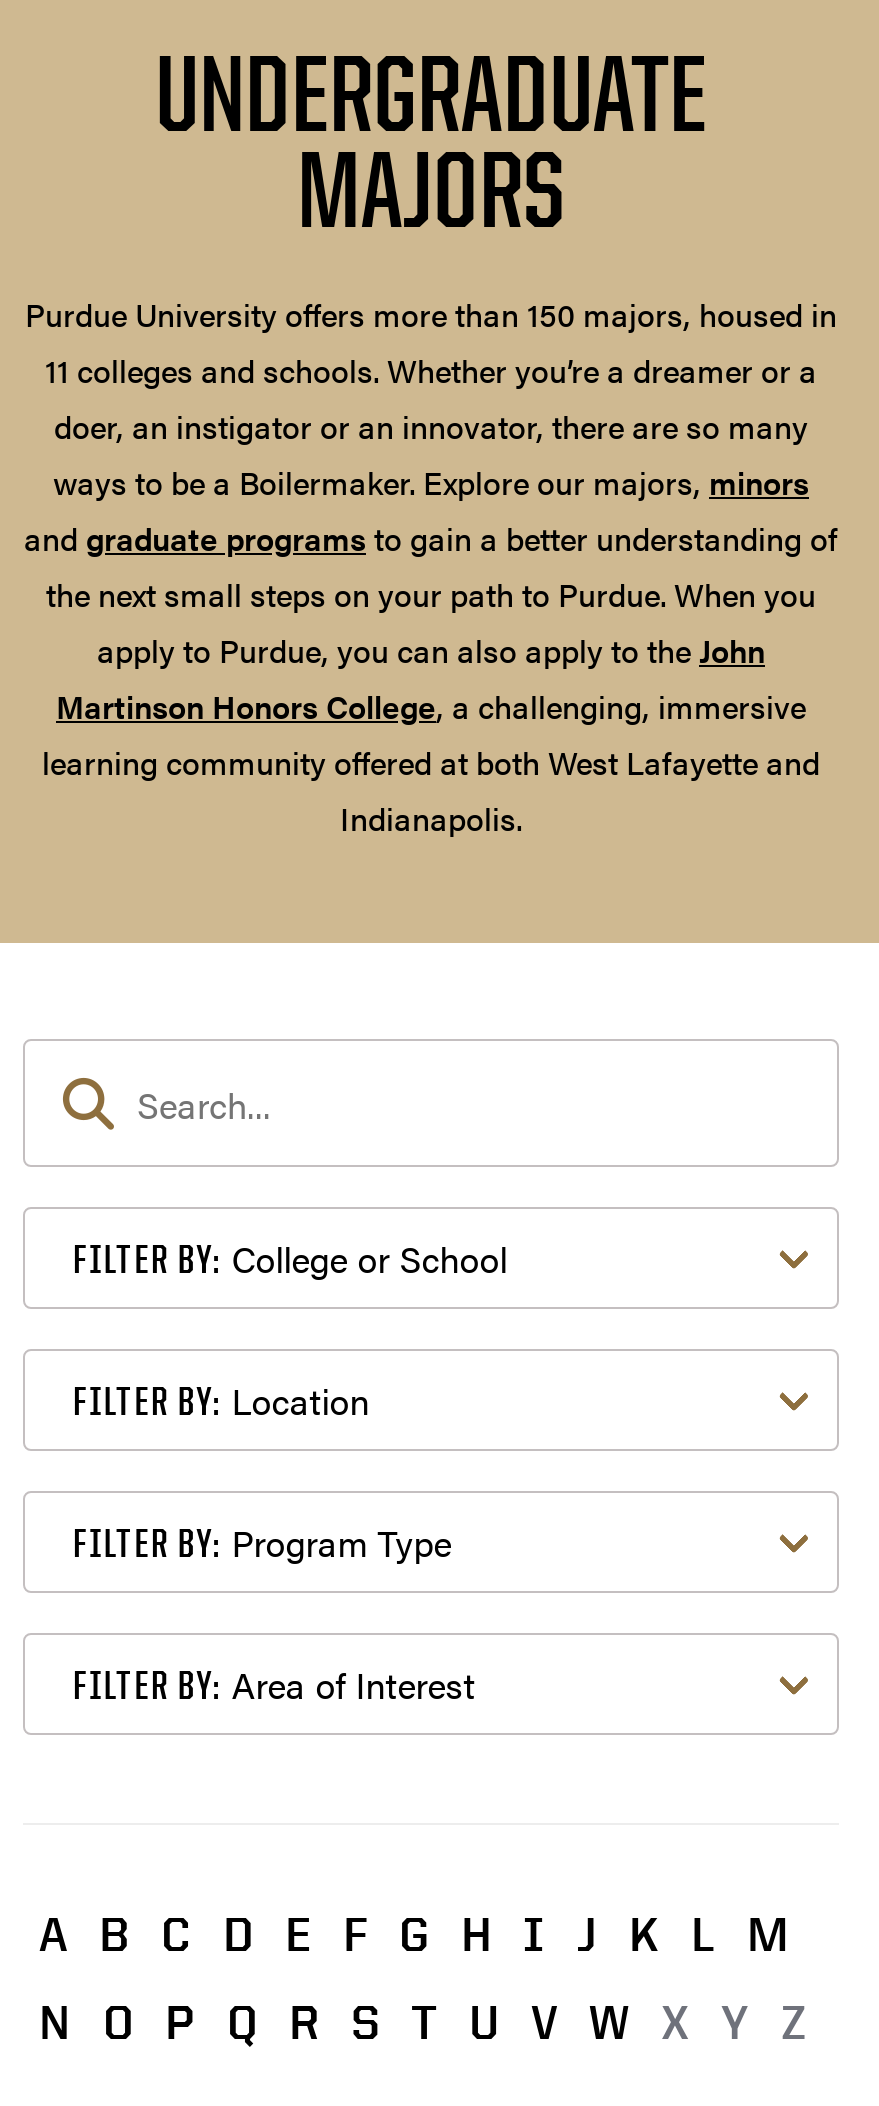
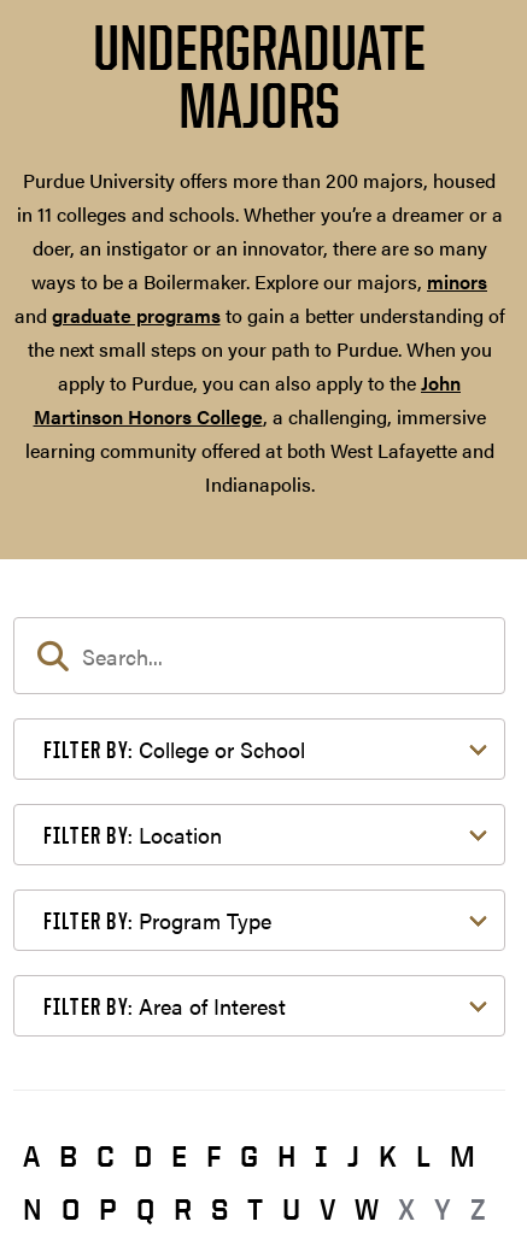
[25,291,837,393] Purdue University offers more than 150 majors, housed in | 11 colleges and schools. Whether you’re a dreamer or a -> [16,167,502,228] Purdue University offers more than 200 majors, housed | in 11 colleges and schools. Whether you’re a dreamer or a

